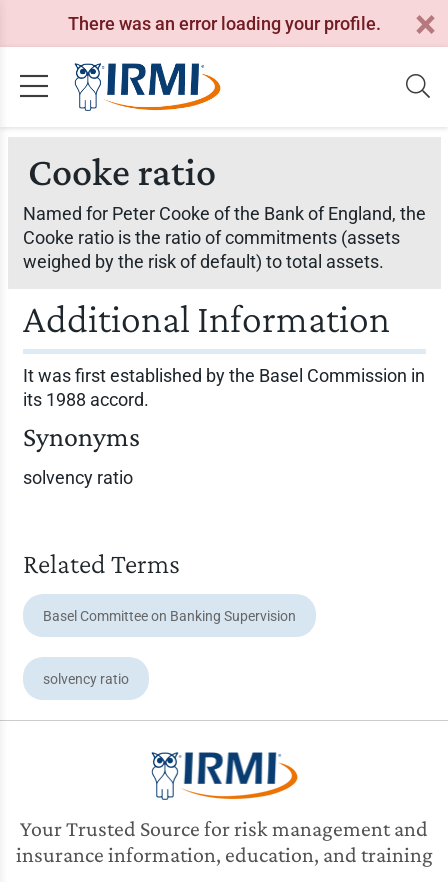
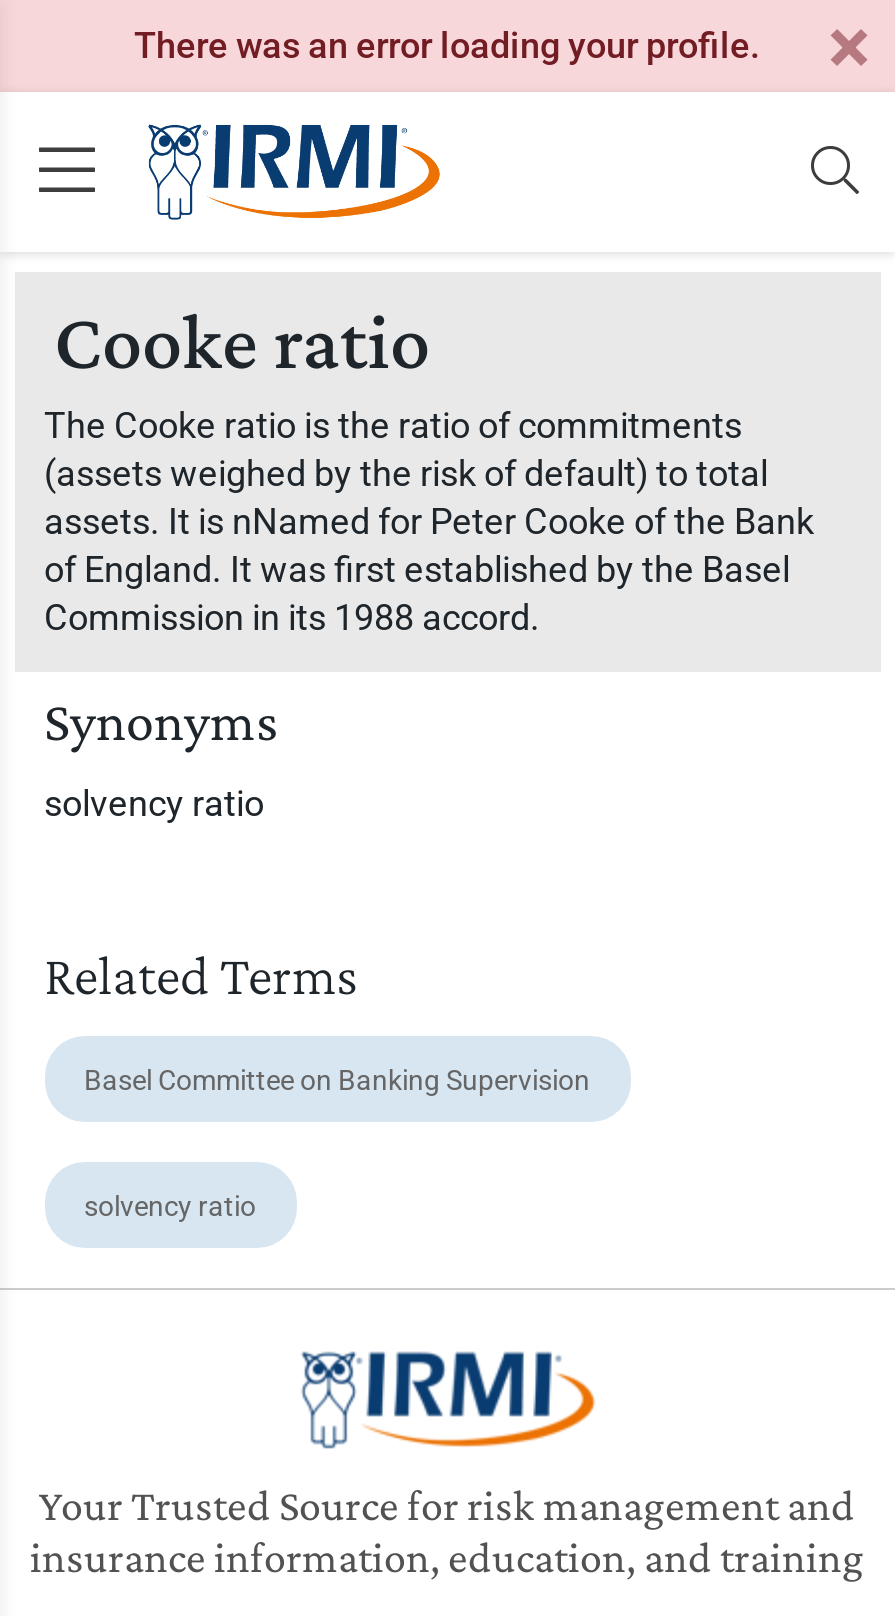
[22,203,425,410] Named for Peter Cooke of the Bank of England, the | Cooke ratio is the ratio of commitments (assets | weighed by the risk of default) to total assets. | Additional Information | It was first established by the Basel Commission in | its 1988 accord. -> [44,404,814,638] The Cooke ratio is the ratio of commitments | (assets weighed by the risk of default) to total | assets. It is nNamed for Peter Cooke of the Bank | of England. It was first established by the Basel | Commission in its 1988 accord.

